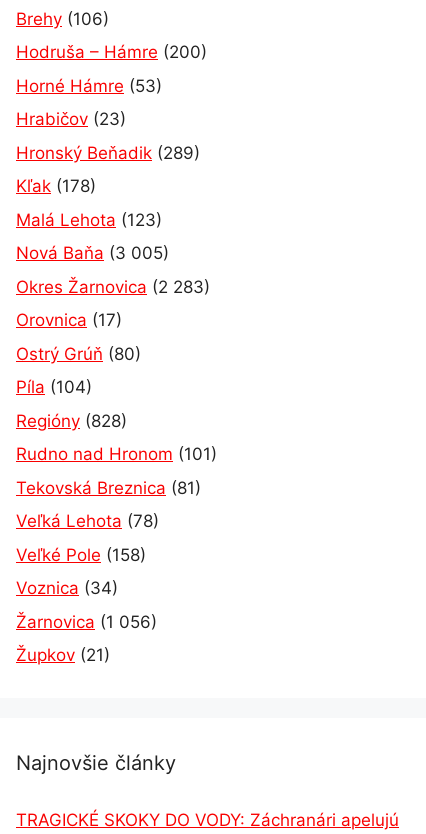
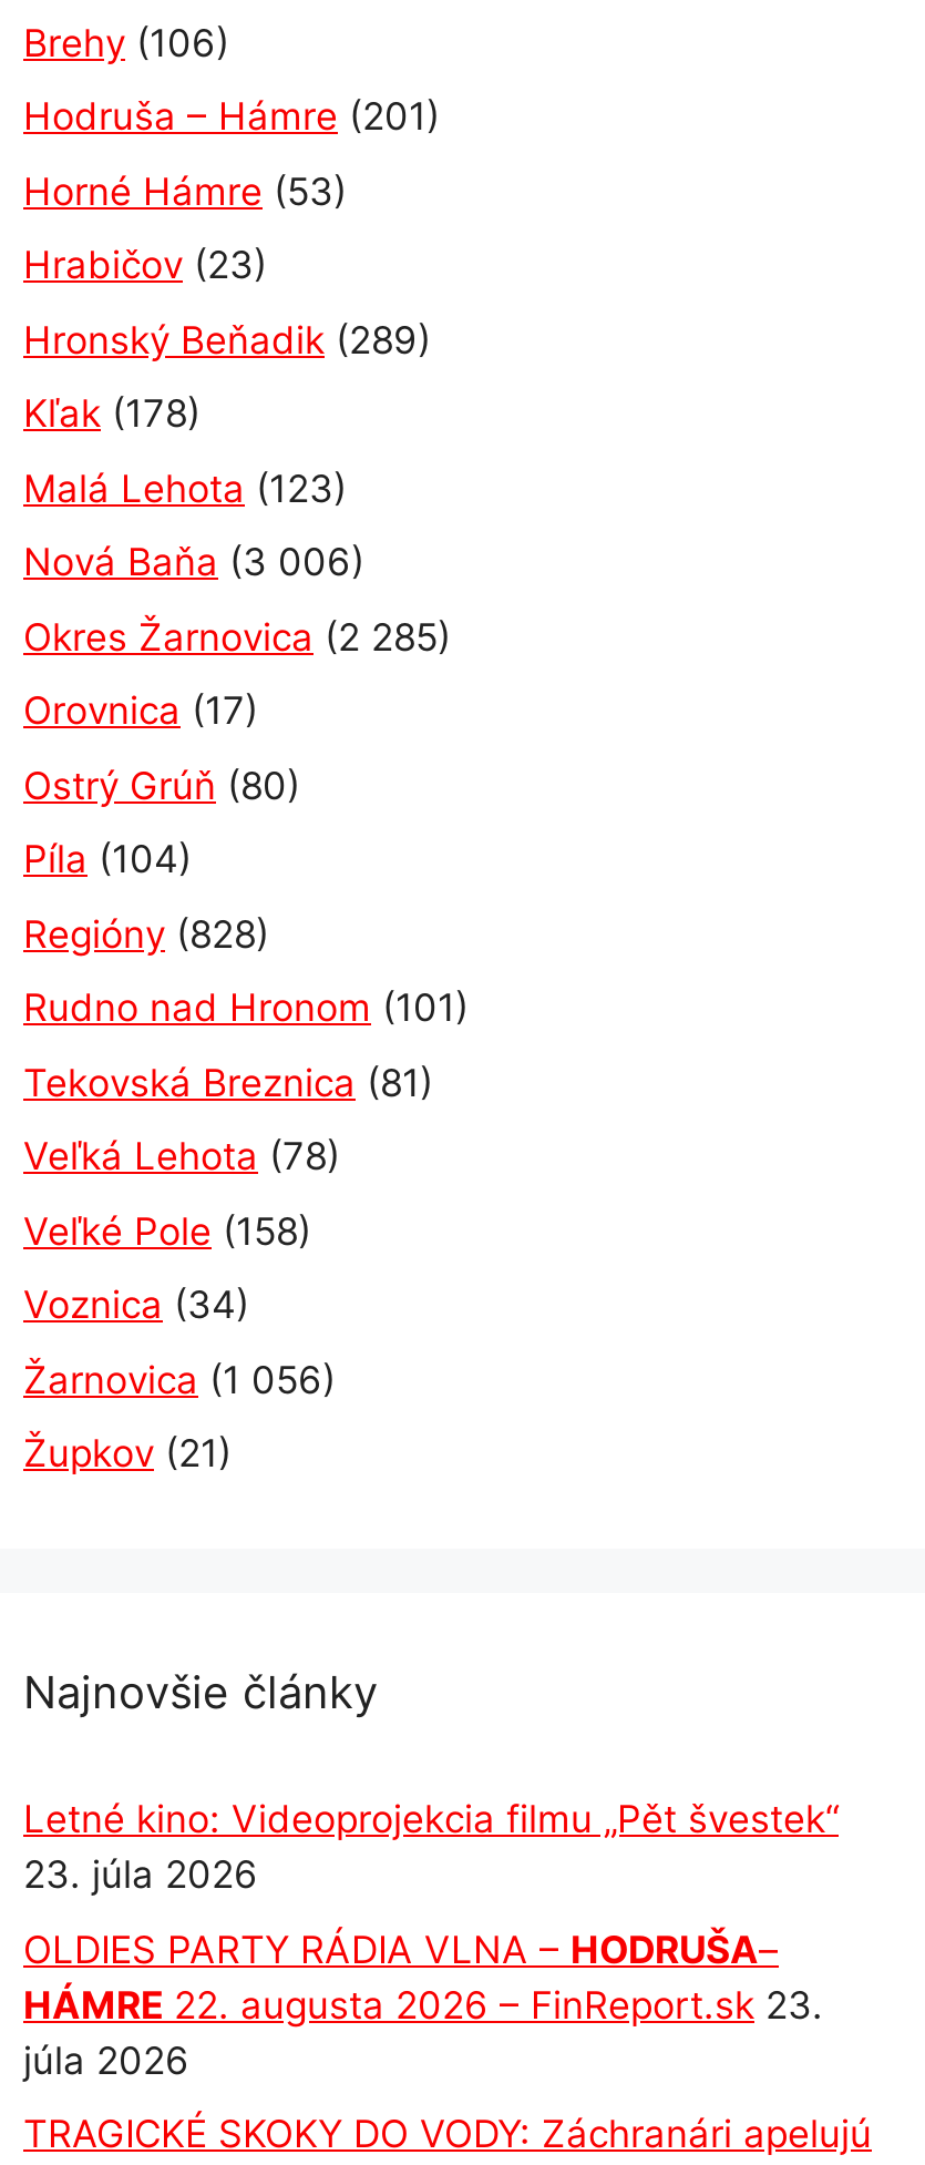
[16,42,207,62] Hodruša – Hámre (200) -> [23,95,440,139] Hodruša – Hámre (201)
[16,243,169,263] Nová Baňa (3 005) -> [23,541,364,585] Nová Baňa (3 006)
[16,277,210,297] Okres Žarnovica (2 283) -> [23,615,451,659] Okres Žarnovica (2 285)
none -> [23,1798,839,2083] Letné kino: Videoprojekcia filmu „Pět švestek“ | 23. júla 2026 | OLDIES PARTY RÁDIA VLNA – HODRUŠA– | HÁMRE 22. augusta 2026 – FinReport.sk 23. | júla 2026

